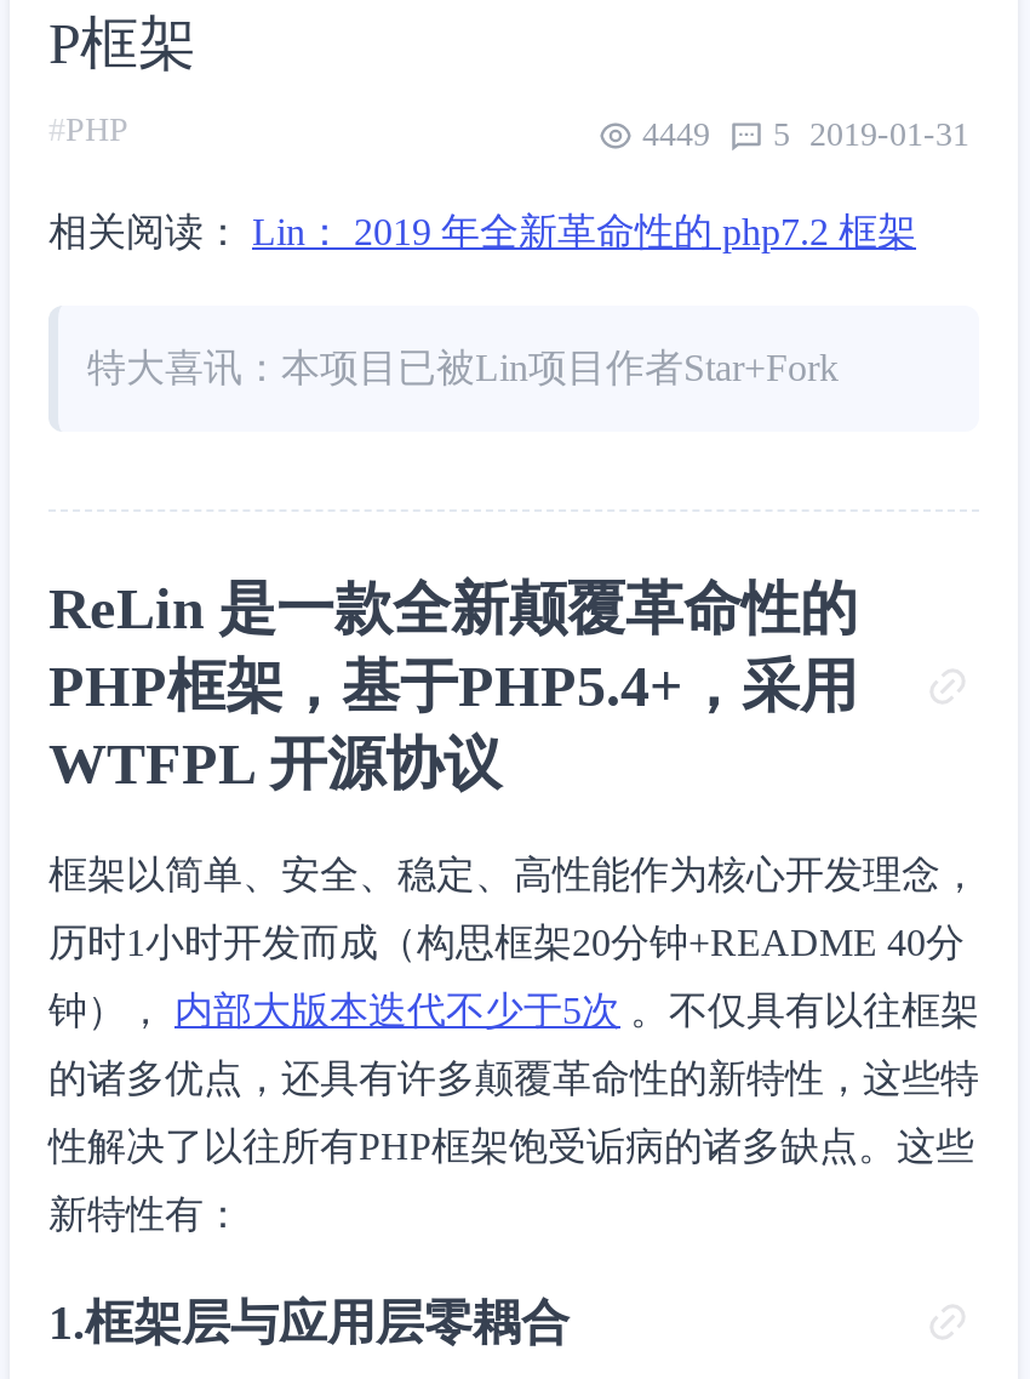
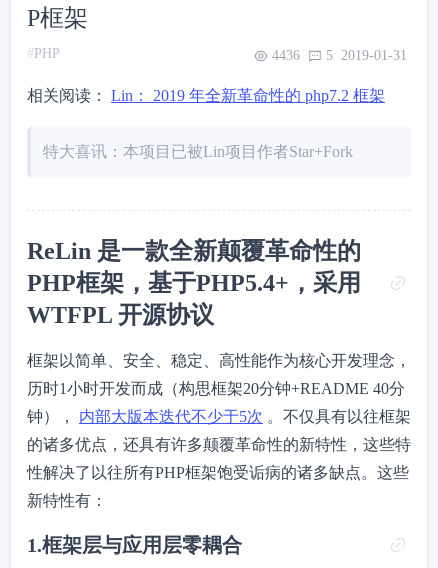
[642,116,969,153] 4449 5 2019-01-31 -> [272,48,407,63] 4436 5 2019-01-31

